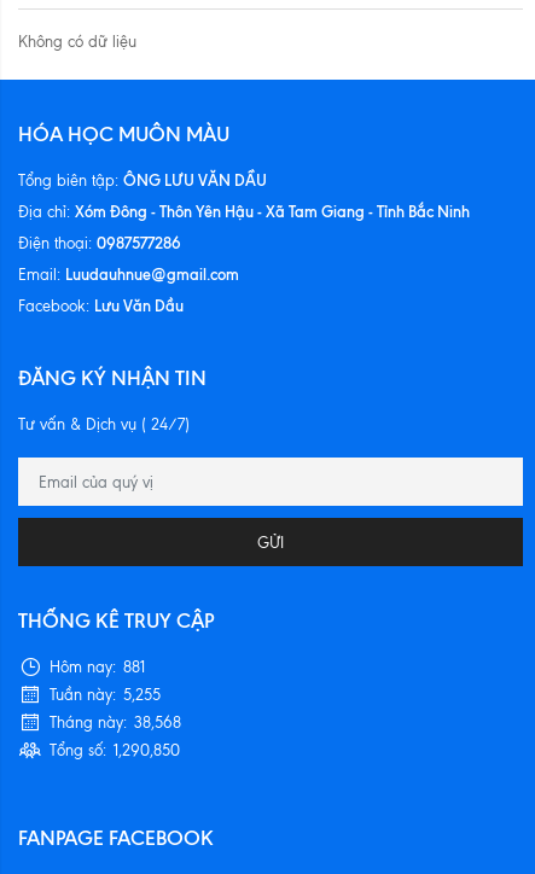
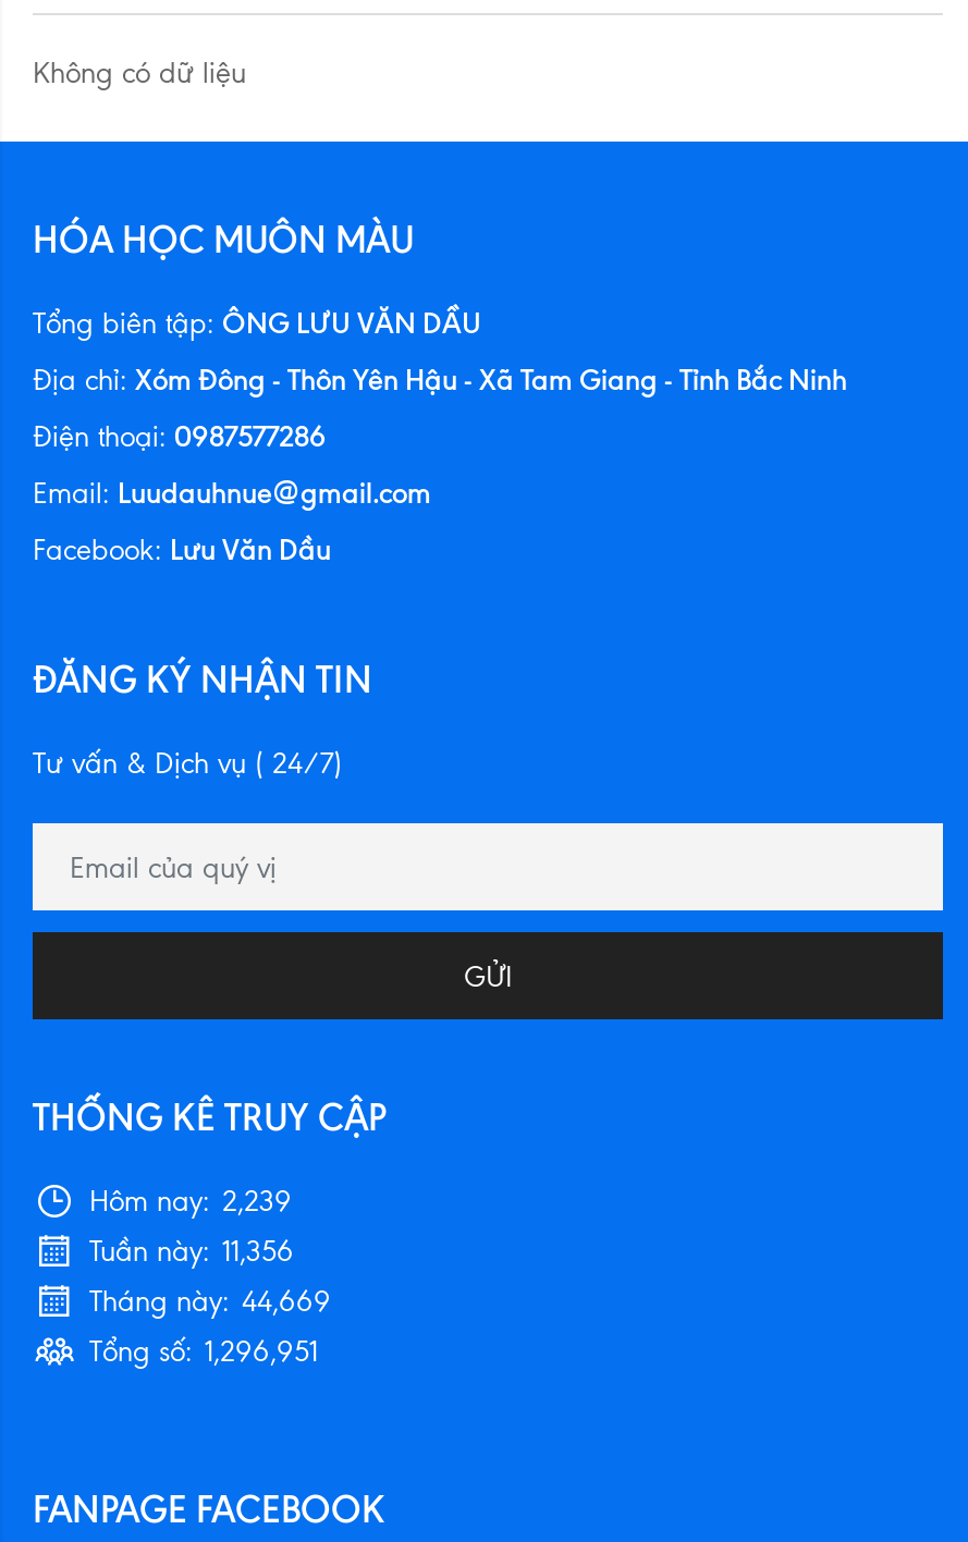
[50,658,145,676] Hôm nay: 881 -> [89,1185,292,1217] Hôm nay: 2,239
[50,686,161,704] Tuần này: 5,255 -> [89,1235,294,1268] Tuần này: 11,356
[50,713,181,732] Tháng này: 38,568 -> [89,1285,331,1318] Tháng này: 44,669
[50,741,180,759] Tổng số: 1,290,850 -> [89,1335,318,1368] Tổng số: 1,296,951

